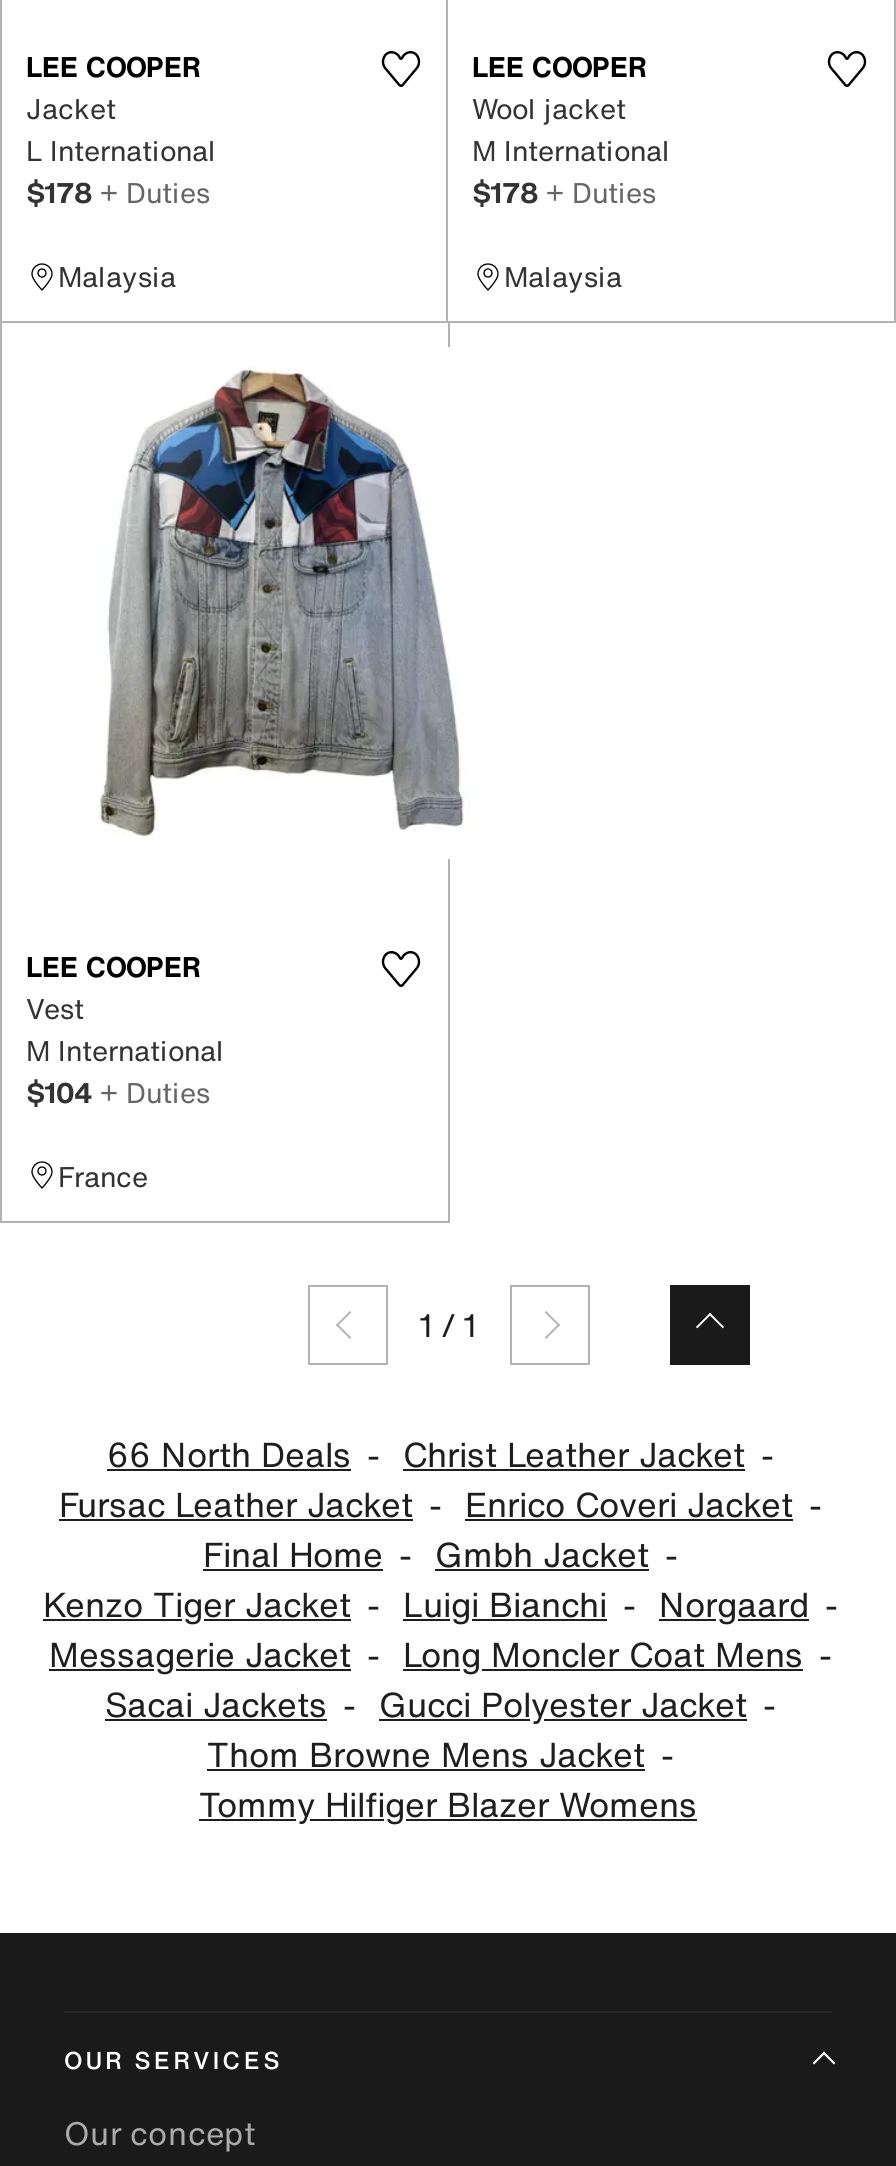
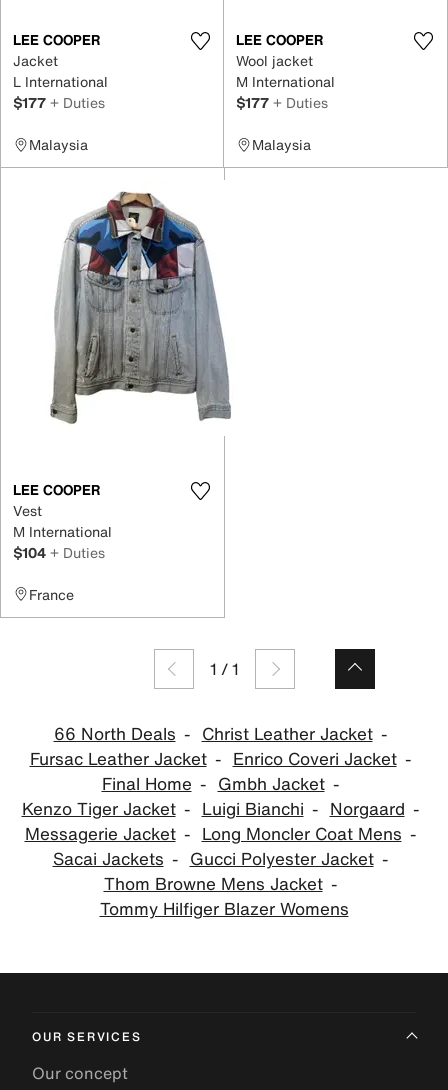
[26,171,210,213] $178 + Duties -> [13,92,105,113] $177 + Duties
[472,171,656,213] $178 + Duties -> [236,92,328,113] $177 + Duties

